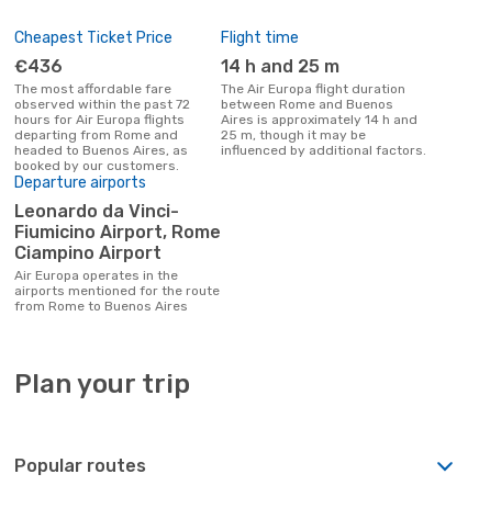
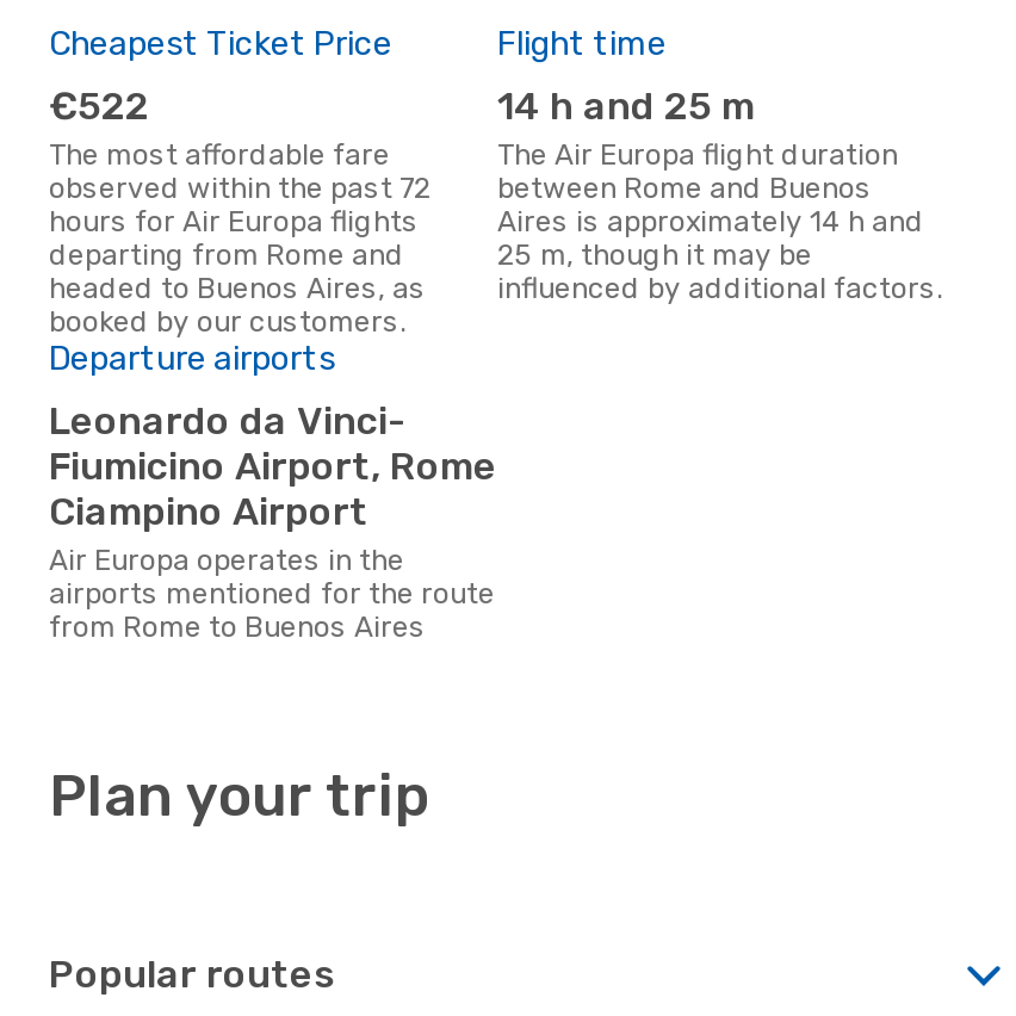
[27,56,63,77] €436 -> [78,83,149,128] €522

